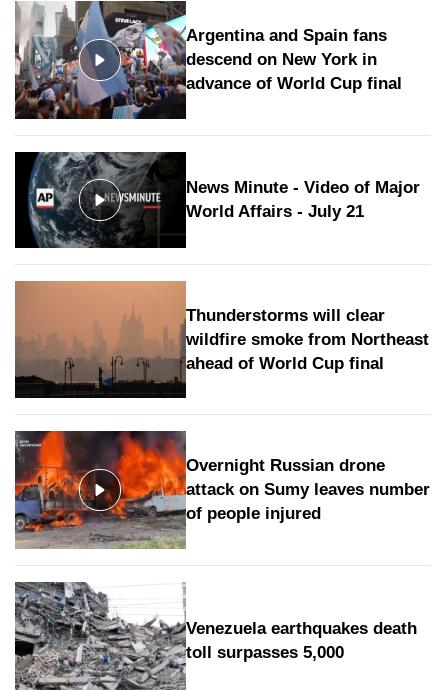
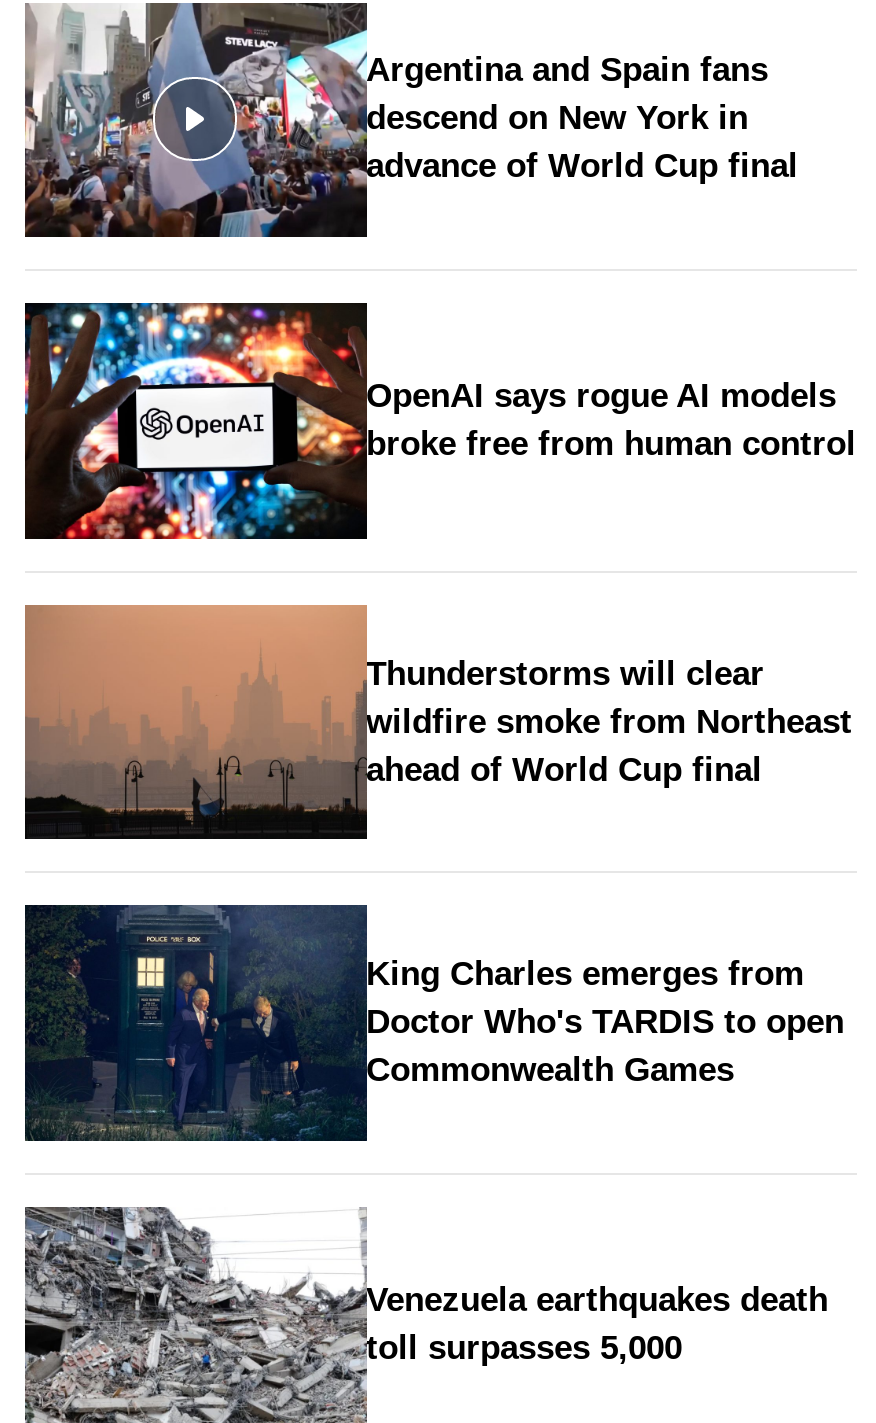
[14,151,419,249] [image] | News Minute - Video of Major | World Affairs - July 21 -> [23,302,856,542] [image] | OpenAI says rogue AI models | broke free from human control
[14,430,429,550] [image] | Overnight Russian drone | attack on Sumy leaves number | of people injured -> [23,904,844,1144] [image] | King Charles emerges from | Doctor Who's TARDIS to open | Commonwealth Games

